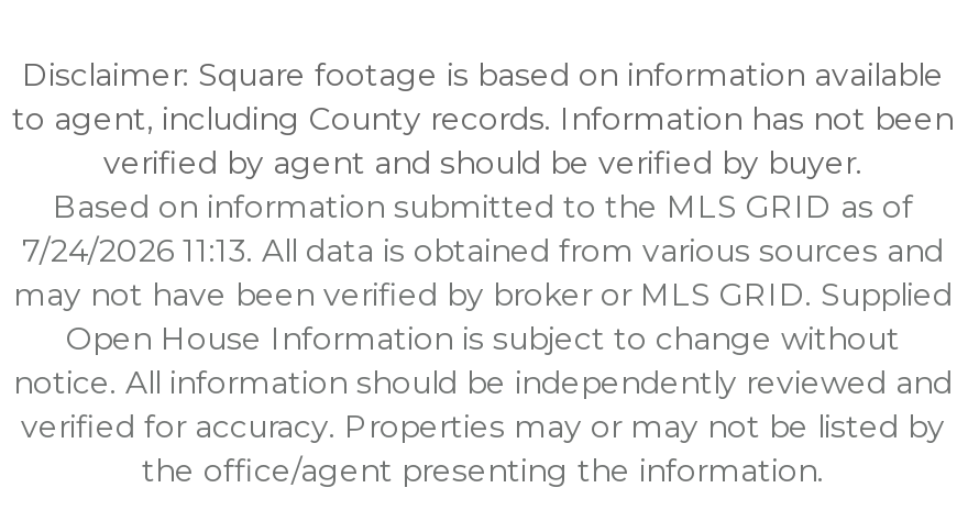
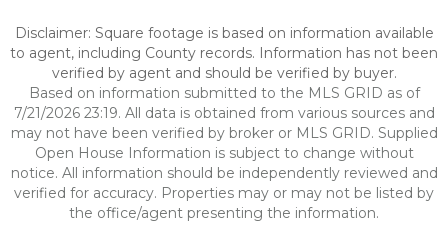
[22,231,944,270] 7/24/2026 11:13. All data is obtained from various sources and -> [13,104,434,122] 7/21/2026 23:19. All data is obtained from various sources and

